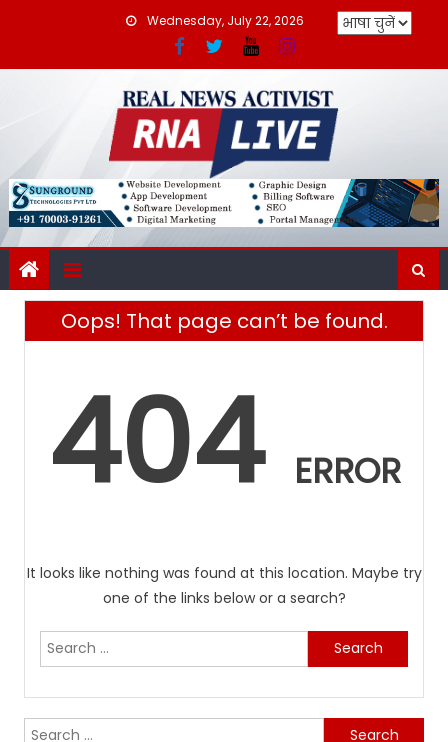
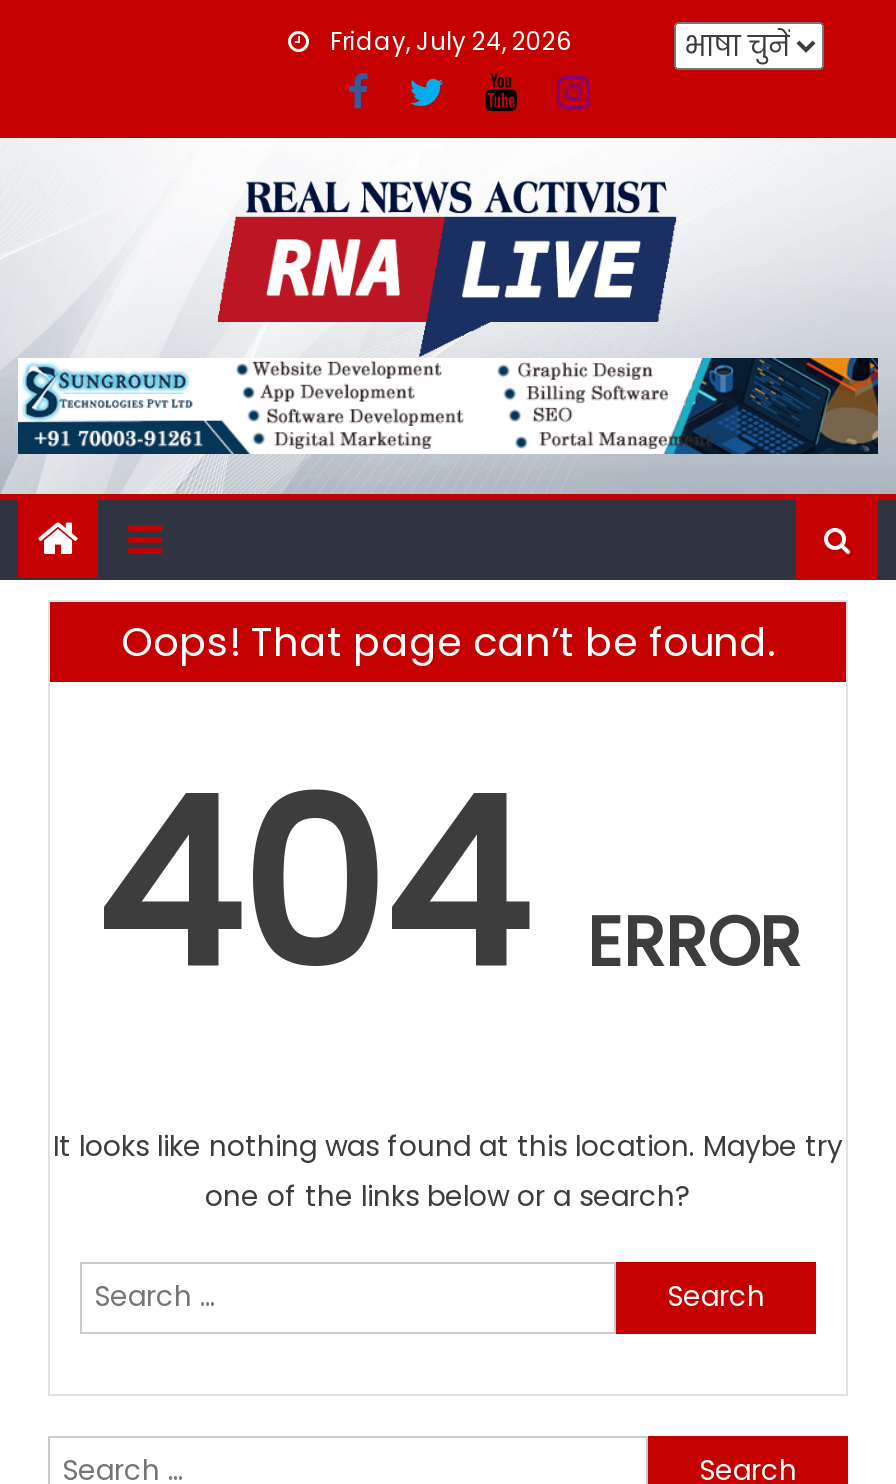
[144,12,304,29] Wednesday, July 22, 2026 -> [324,24,572,58] Friday, July 24, 2026

